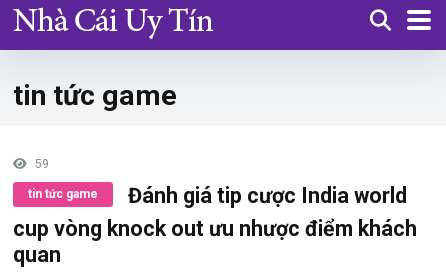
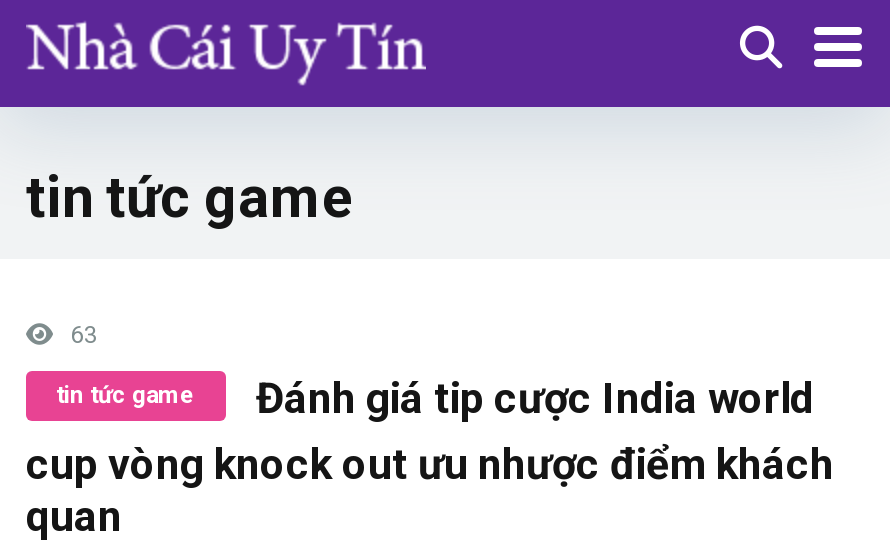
[32,157,49,171] 59 -> [64,321,98,349] 63

